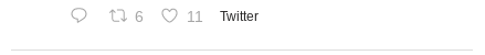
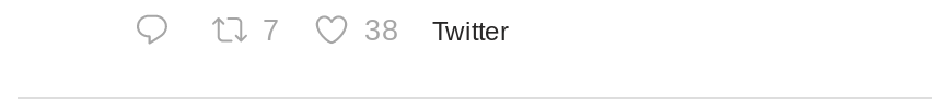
[135,8,203,25] 6 | 11 -> [263,15,399,48] 7 | 38

